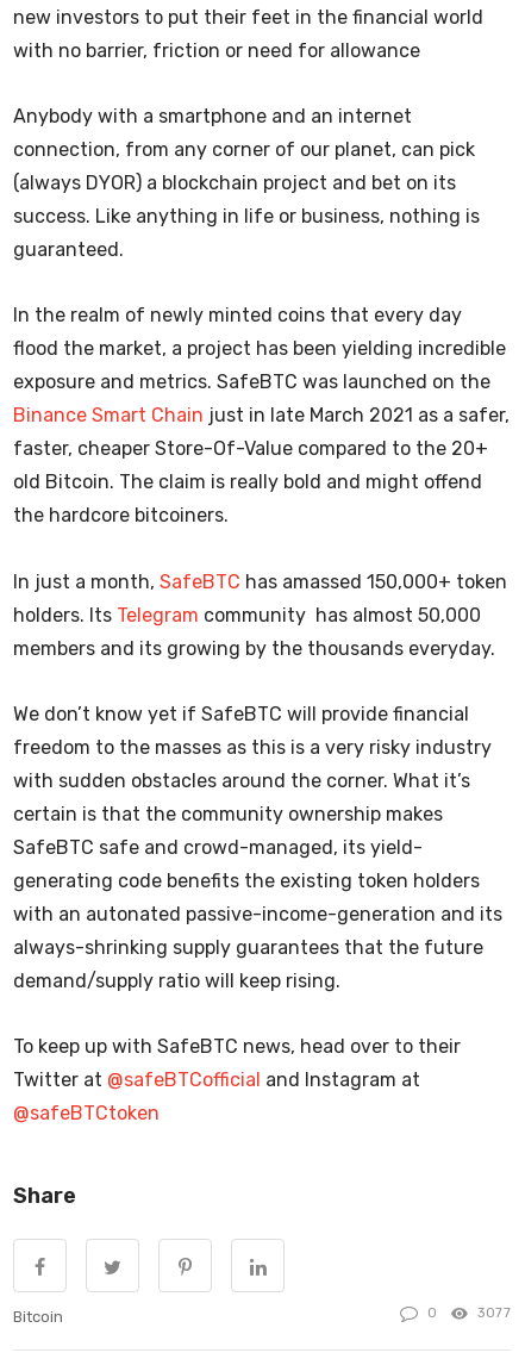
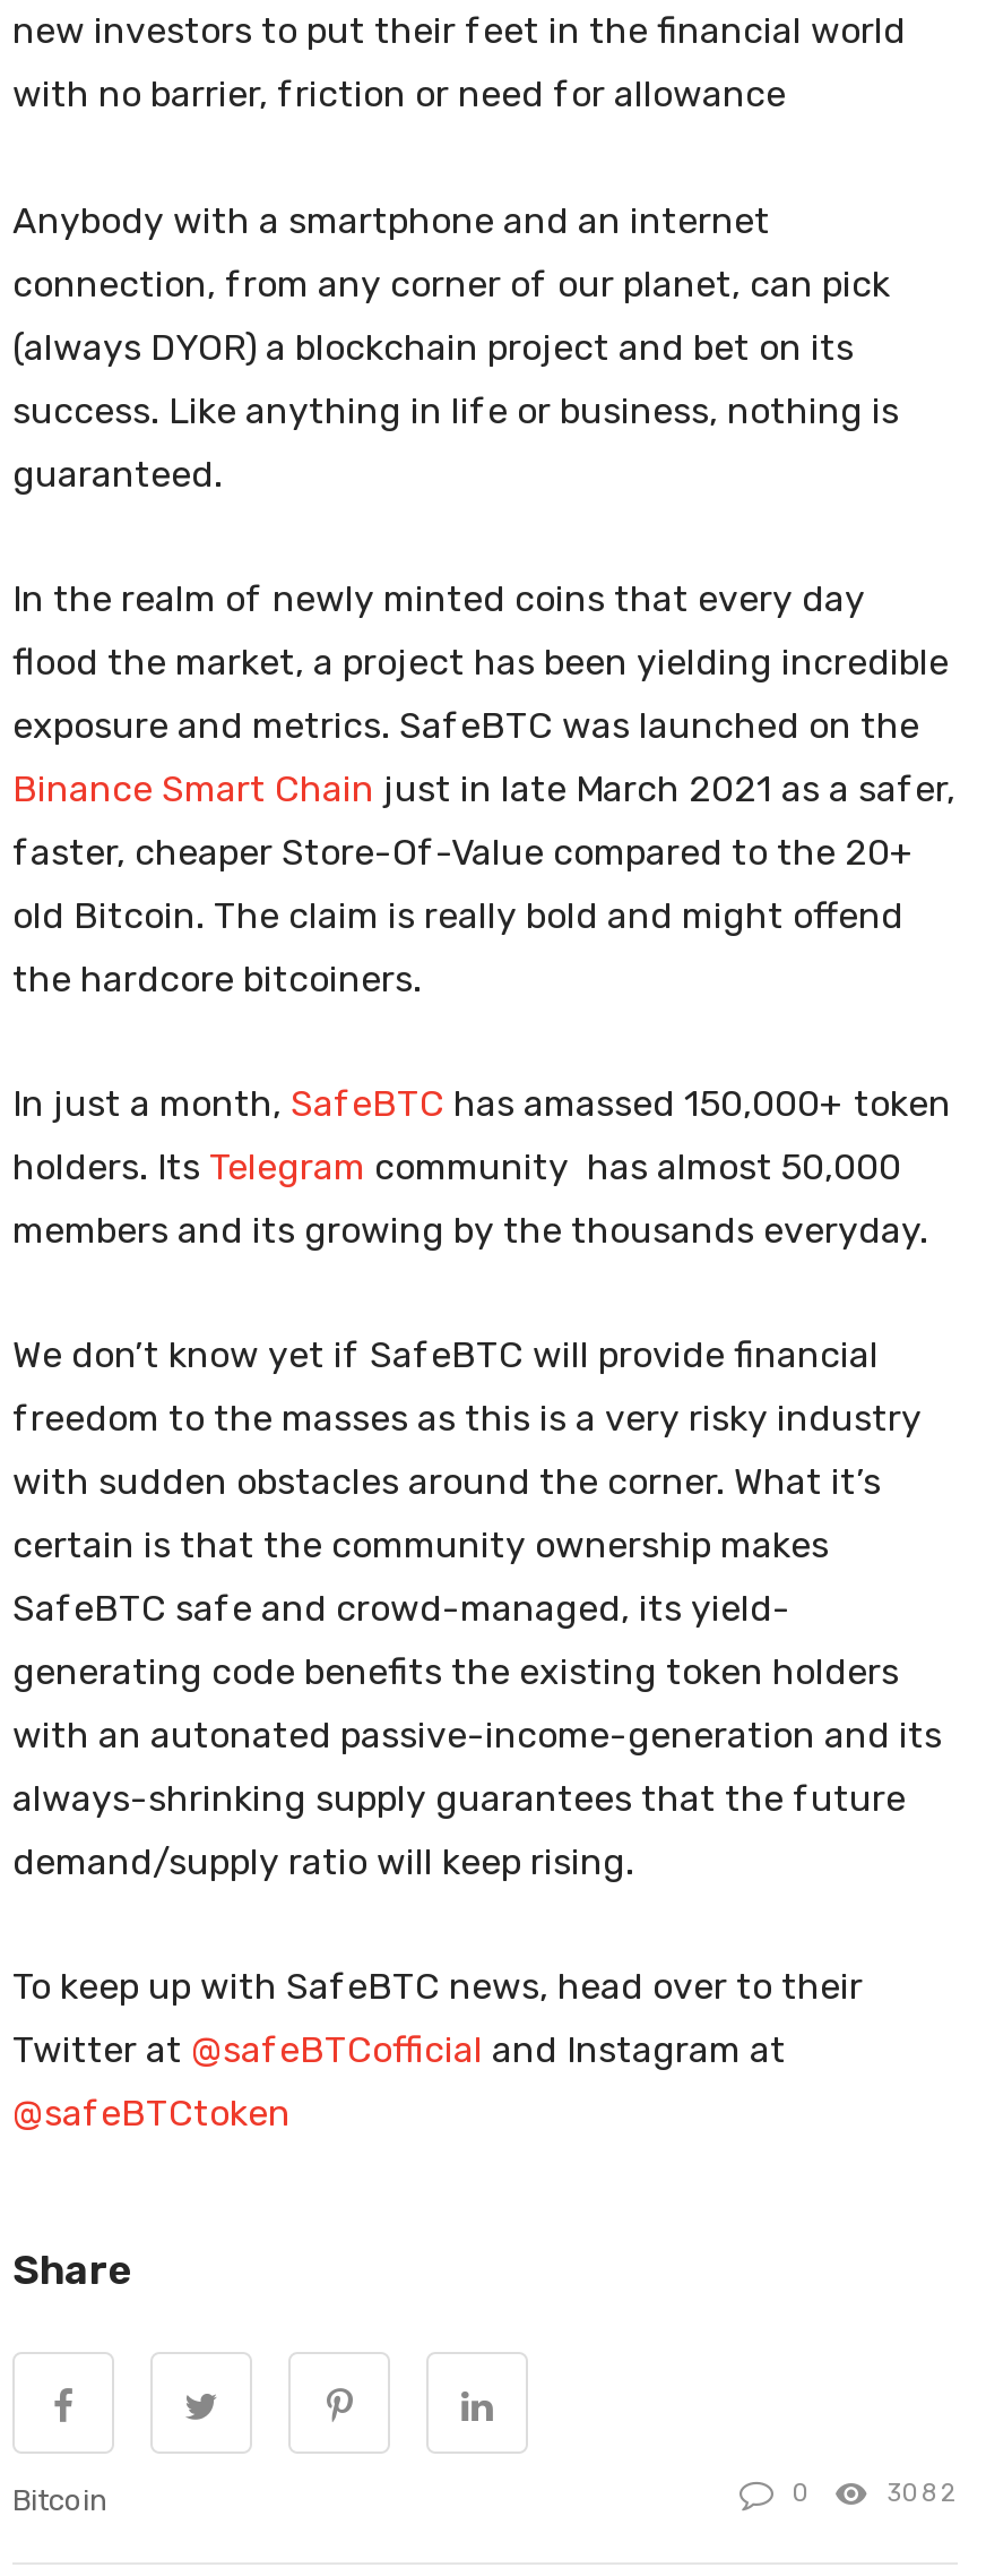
[477,1305,511,1321] 3077 -> [888,2480,958,2509] 3082

